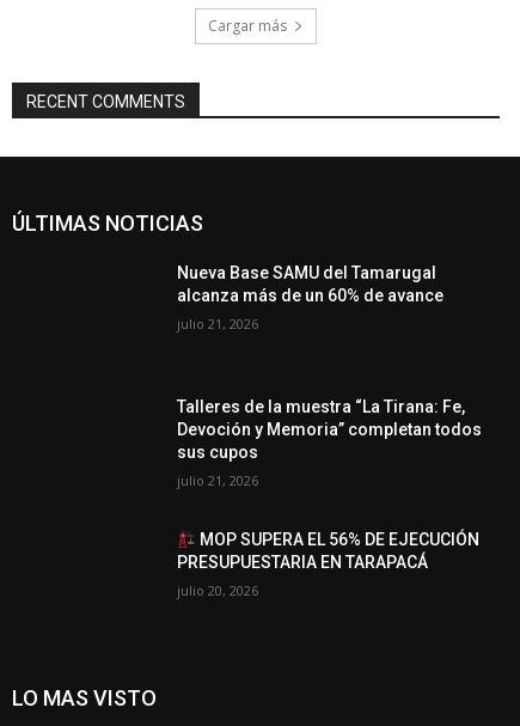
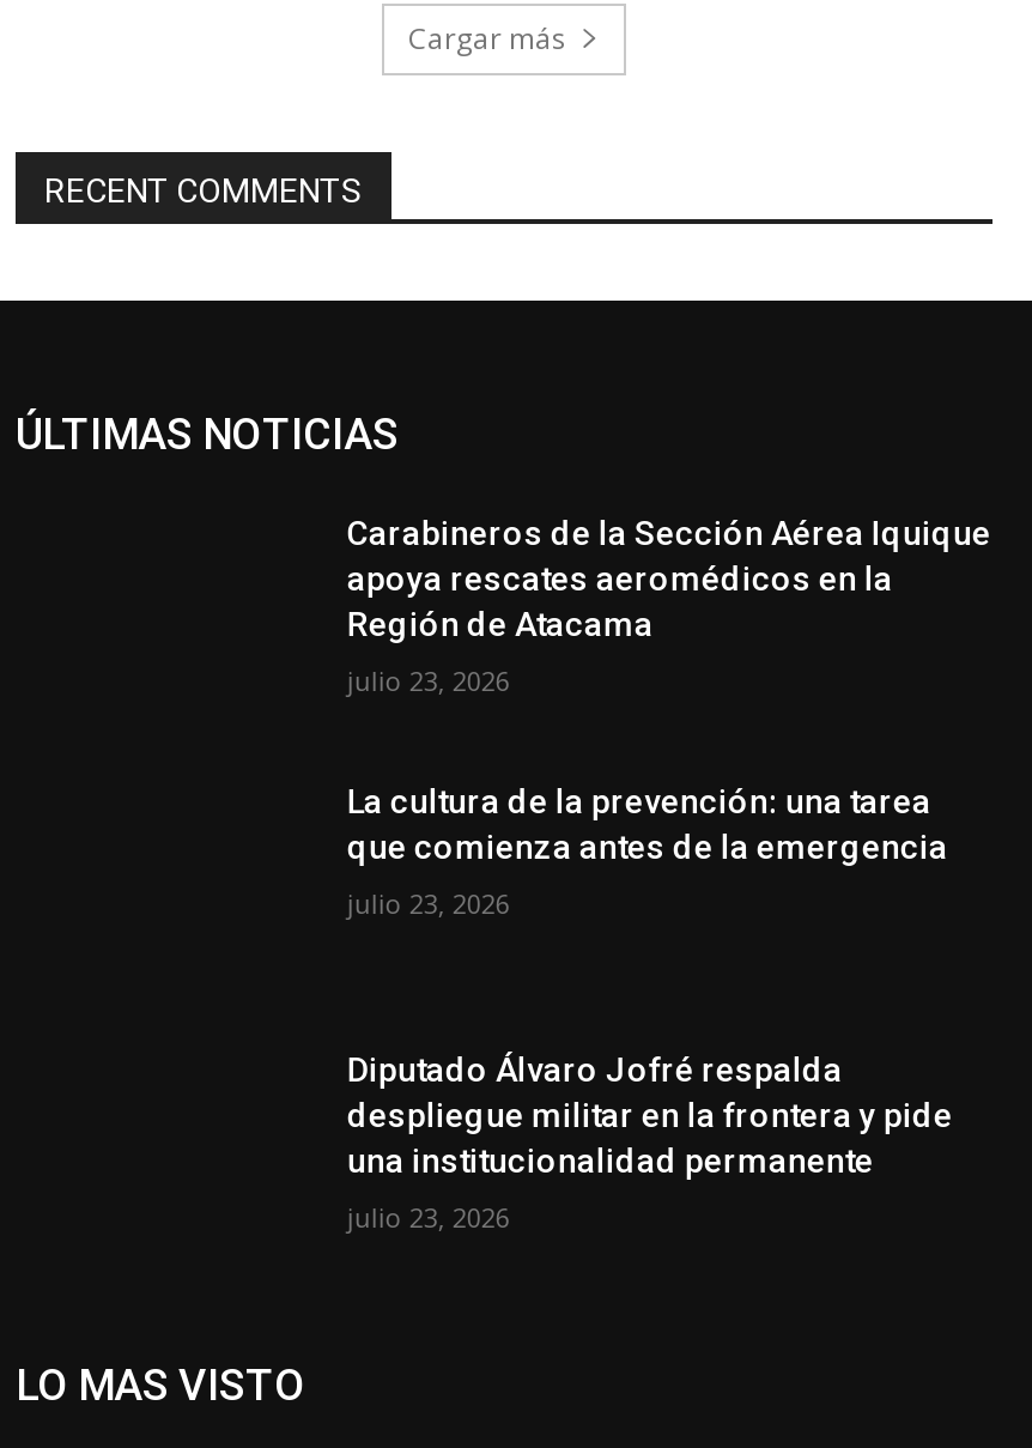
[177,263,444,305] Nueva Base SAMU del Tamarugal | alcanza más de un 60% de avance -> [347,514,991,643] Carabineros de la Sección Aérea Iquique | apoya rescates aeromédicos en la | Región de Atacama
[177,315,259,333] julio 21, 2026 -> [347,663,510,698] julio 23, 2026
[177,397,482,461] Talleres de la muestra “La Tirana: Fe, | Devoción y Memoria” completan todos | sus cupos -> [347,782,948,865] La cultura de la prevención: una tarea | que comienza antes de la emergencia
[177,471,259,489] julio 21, 2026 -> [347,885,510,921] julio 23, 2026
[177,530,480,572] MOP SUPERA EL 56% DE EJECUCIÓN | PRESUPUESTARIA EN TARAPACÁ -> [347,1049,953,1179] Diputado Álvaro Jofré respalda | despliegue militar en la frontera y pide | una institucionalidad permanente
[177,582,259,600] julio 20, 2026 -> [347,1198,510,1234] julio 23, 2026

